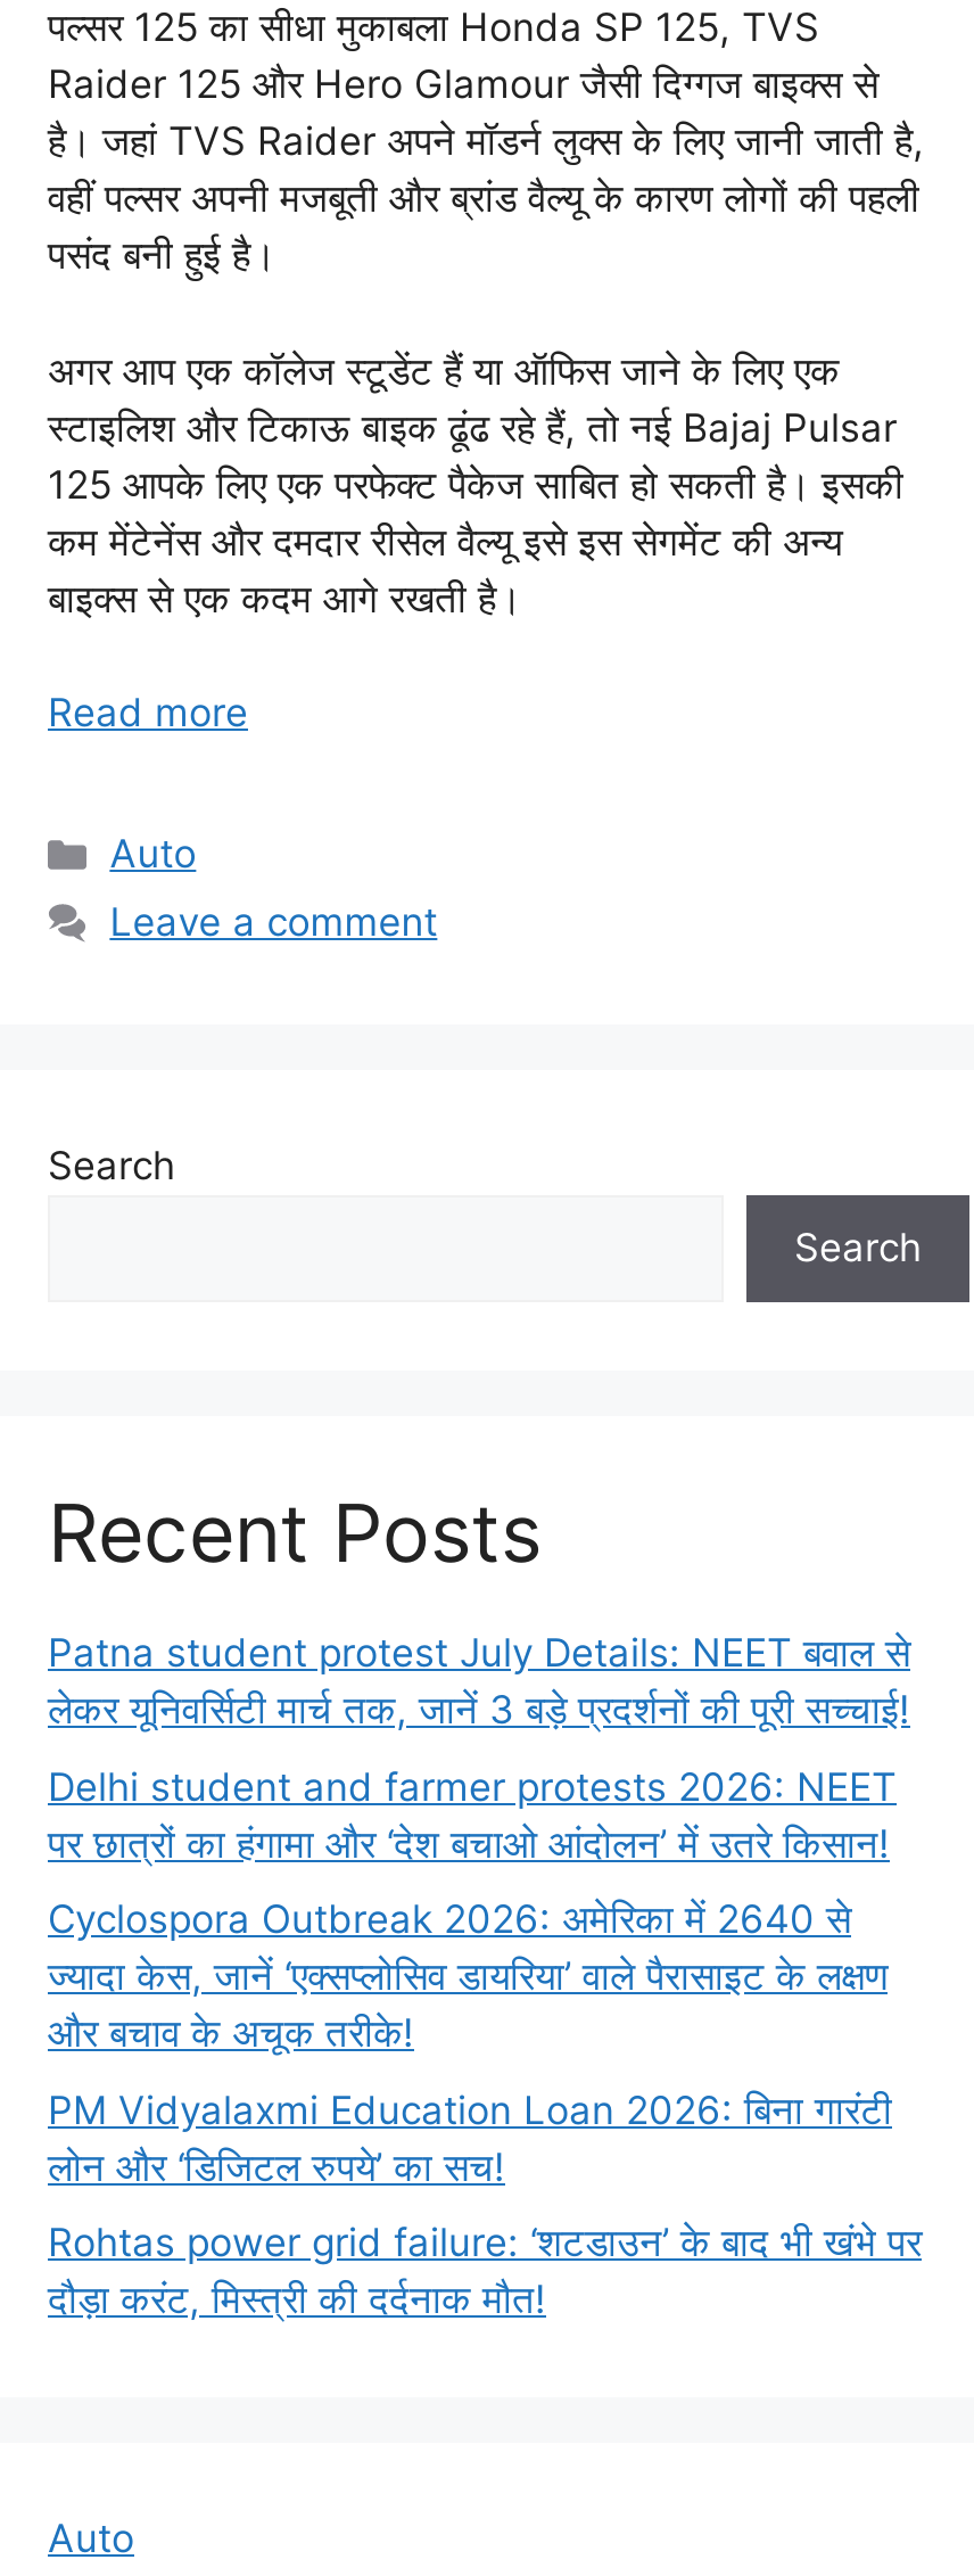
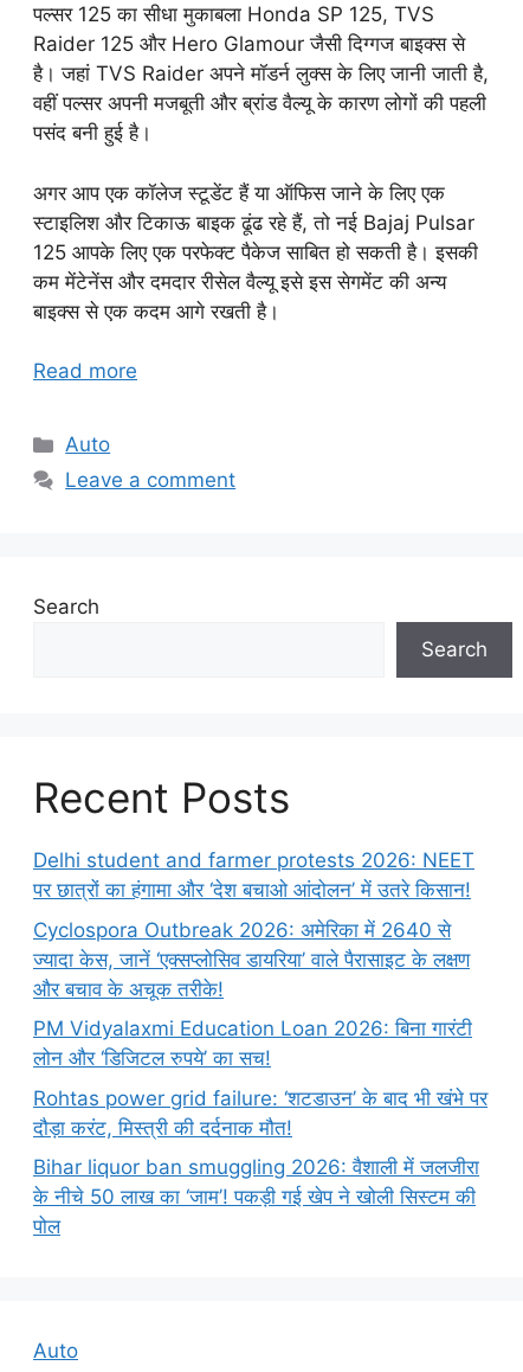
[48,1631,910,1733] Patna student protest July Details: NEET बवाल से | लेकर यूनिवर्सिटी मार्च तक, जानें 3 बड़े प्रदर्शनों की पूरी सच्चाई! -> none
moved [48,1764,922,2323] -> [33,849,488,1140]: Delhi student and farmer protests 2026: NEET | पर छात्रों का हंगामा और ‘देश बचाओ आंदोलन’ में उतरे किसान! | Cyclospora Outbreak 2026: अमेरिका में 2640 से | ... | Rohtas power grid failure: ‘शटडाउन’ के बाद भी खंभे पर | दौड़ा करंट, मिस्त्री की दर्दनाक मौत!
none -> [33,1156,479,1239] Bihar liquor ban smuggling 2026: वैशाली में जलजीरा | के नीचे 50 लाख का ‘जाम’! पकड़ी गई खेप ने खोली सिस्टम की | पोल

